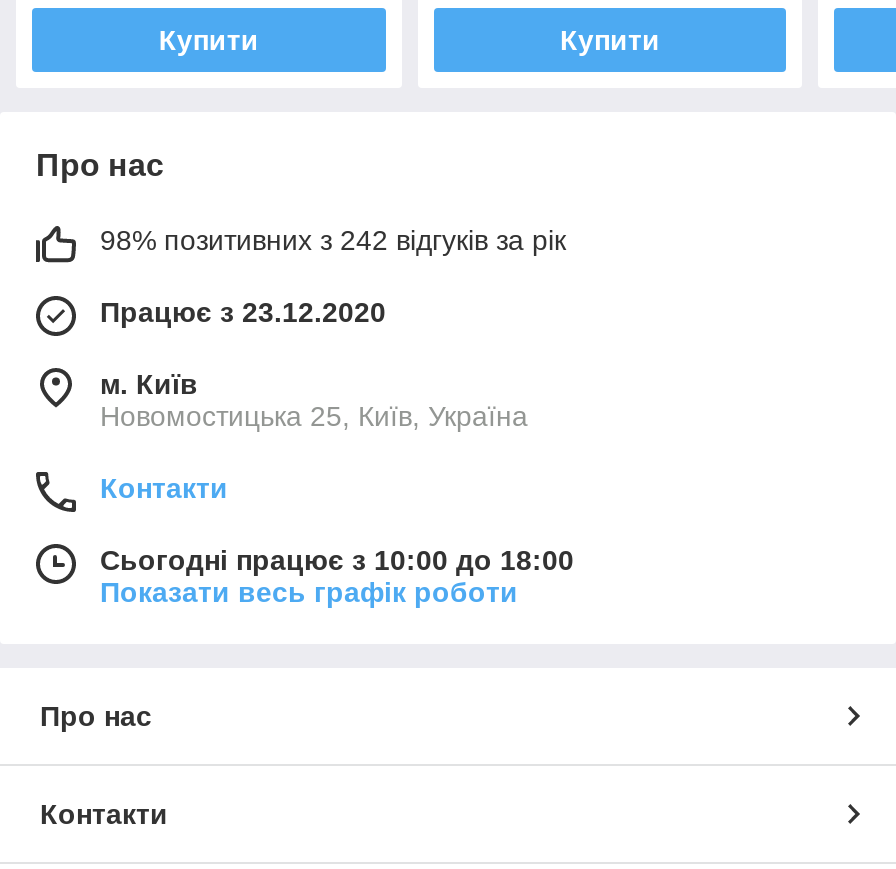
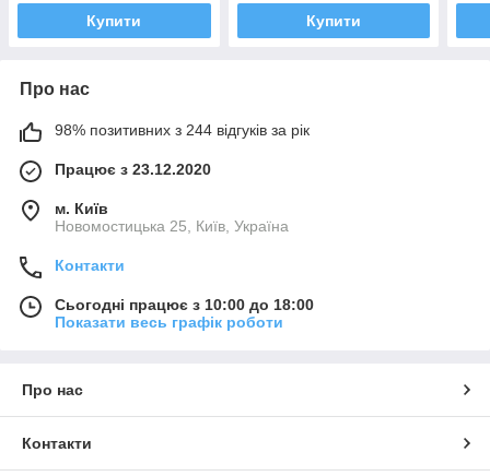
[100,224,566,256] 98% позитивних з 242 відгуків за рік -> [55,121,310,138] 98% позитивних з 244 відгуків за рік

